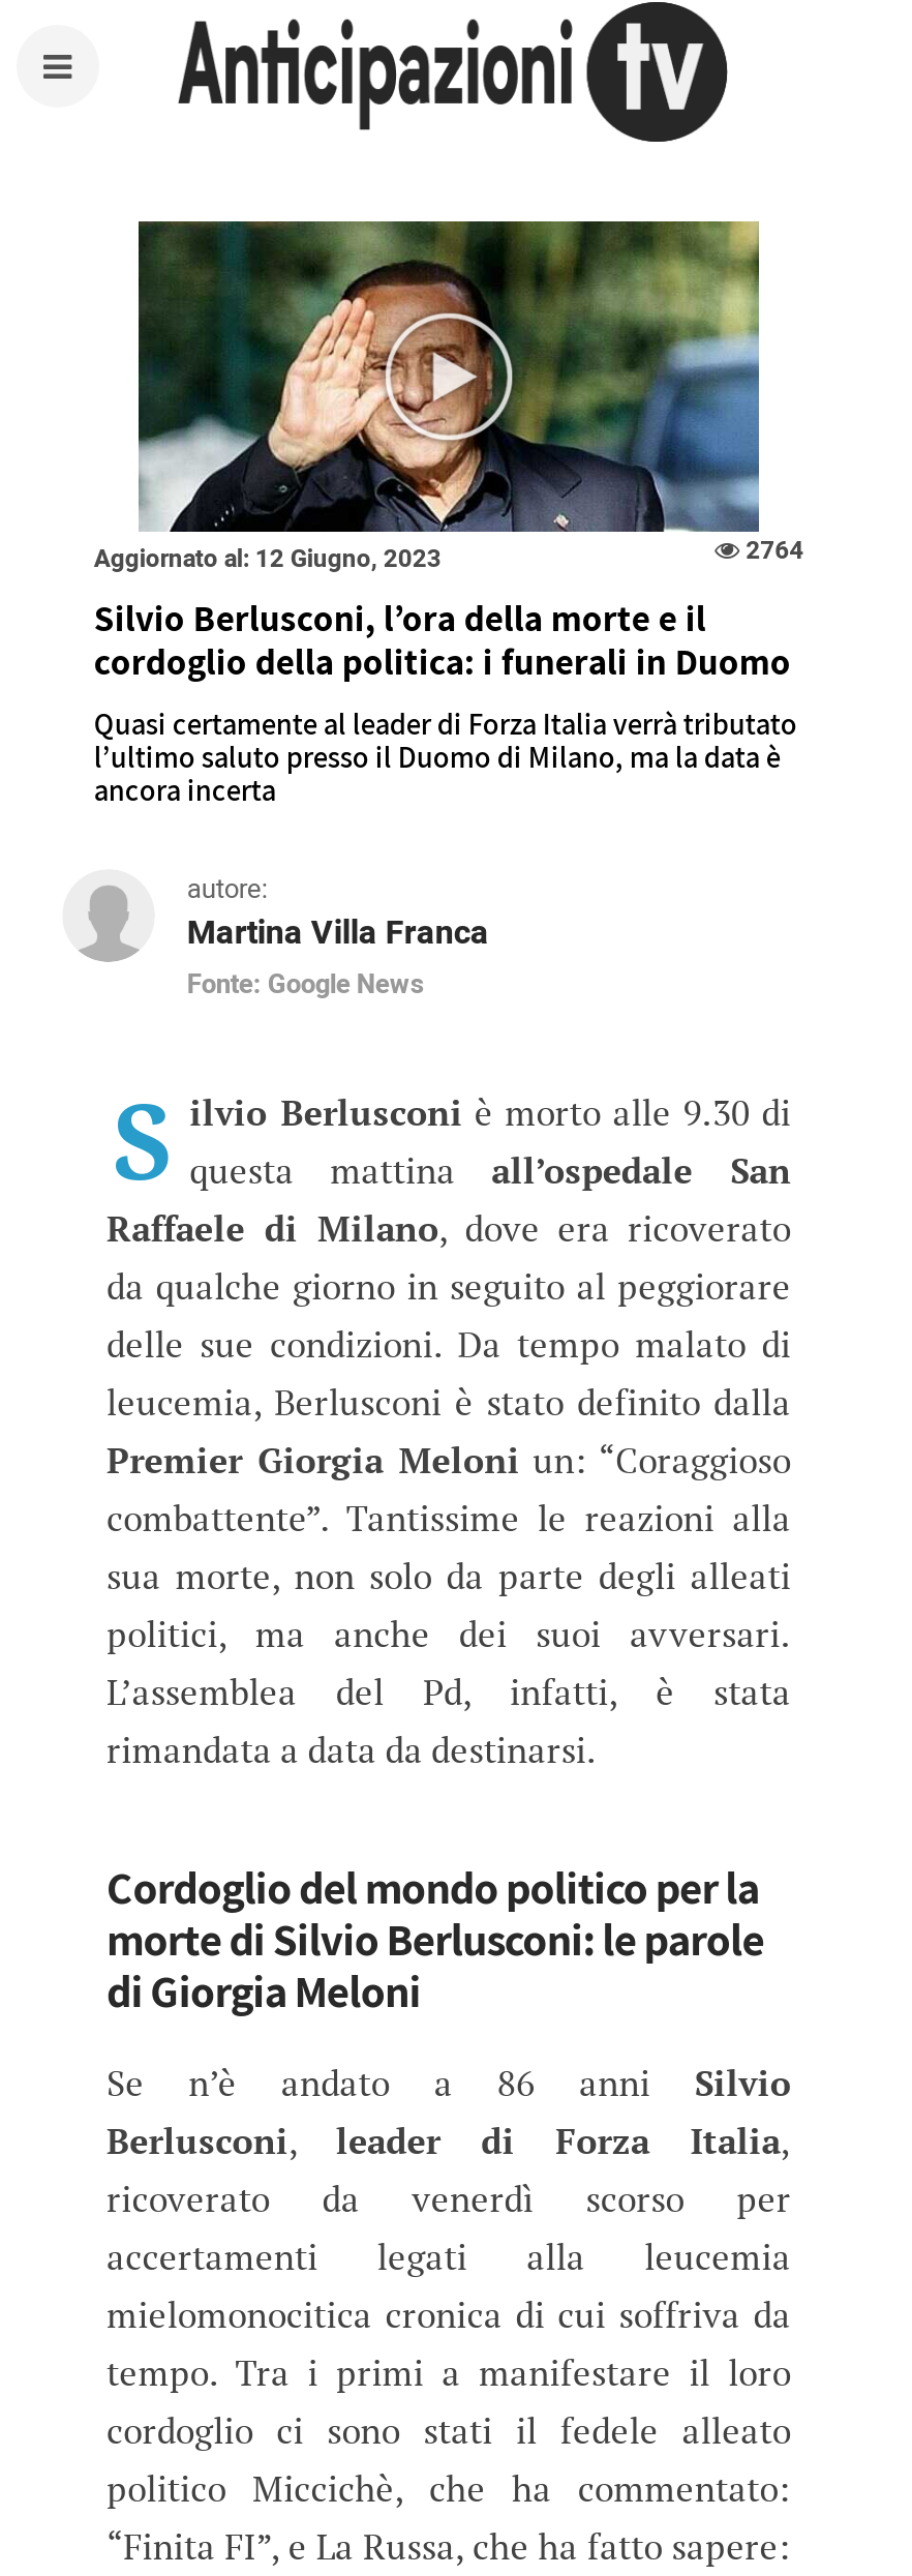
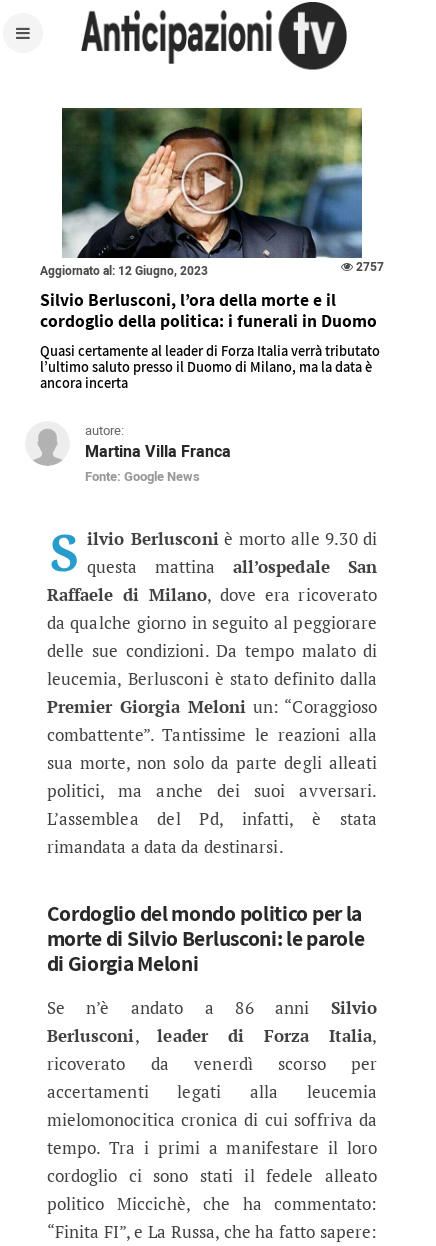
[740,532,804,569] 2764 -> [353,258,384,276] 2757

